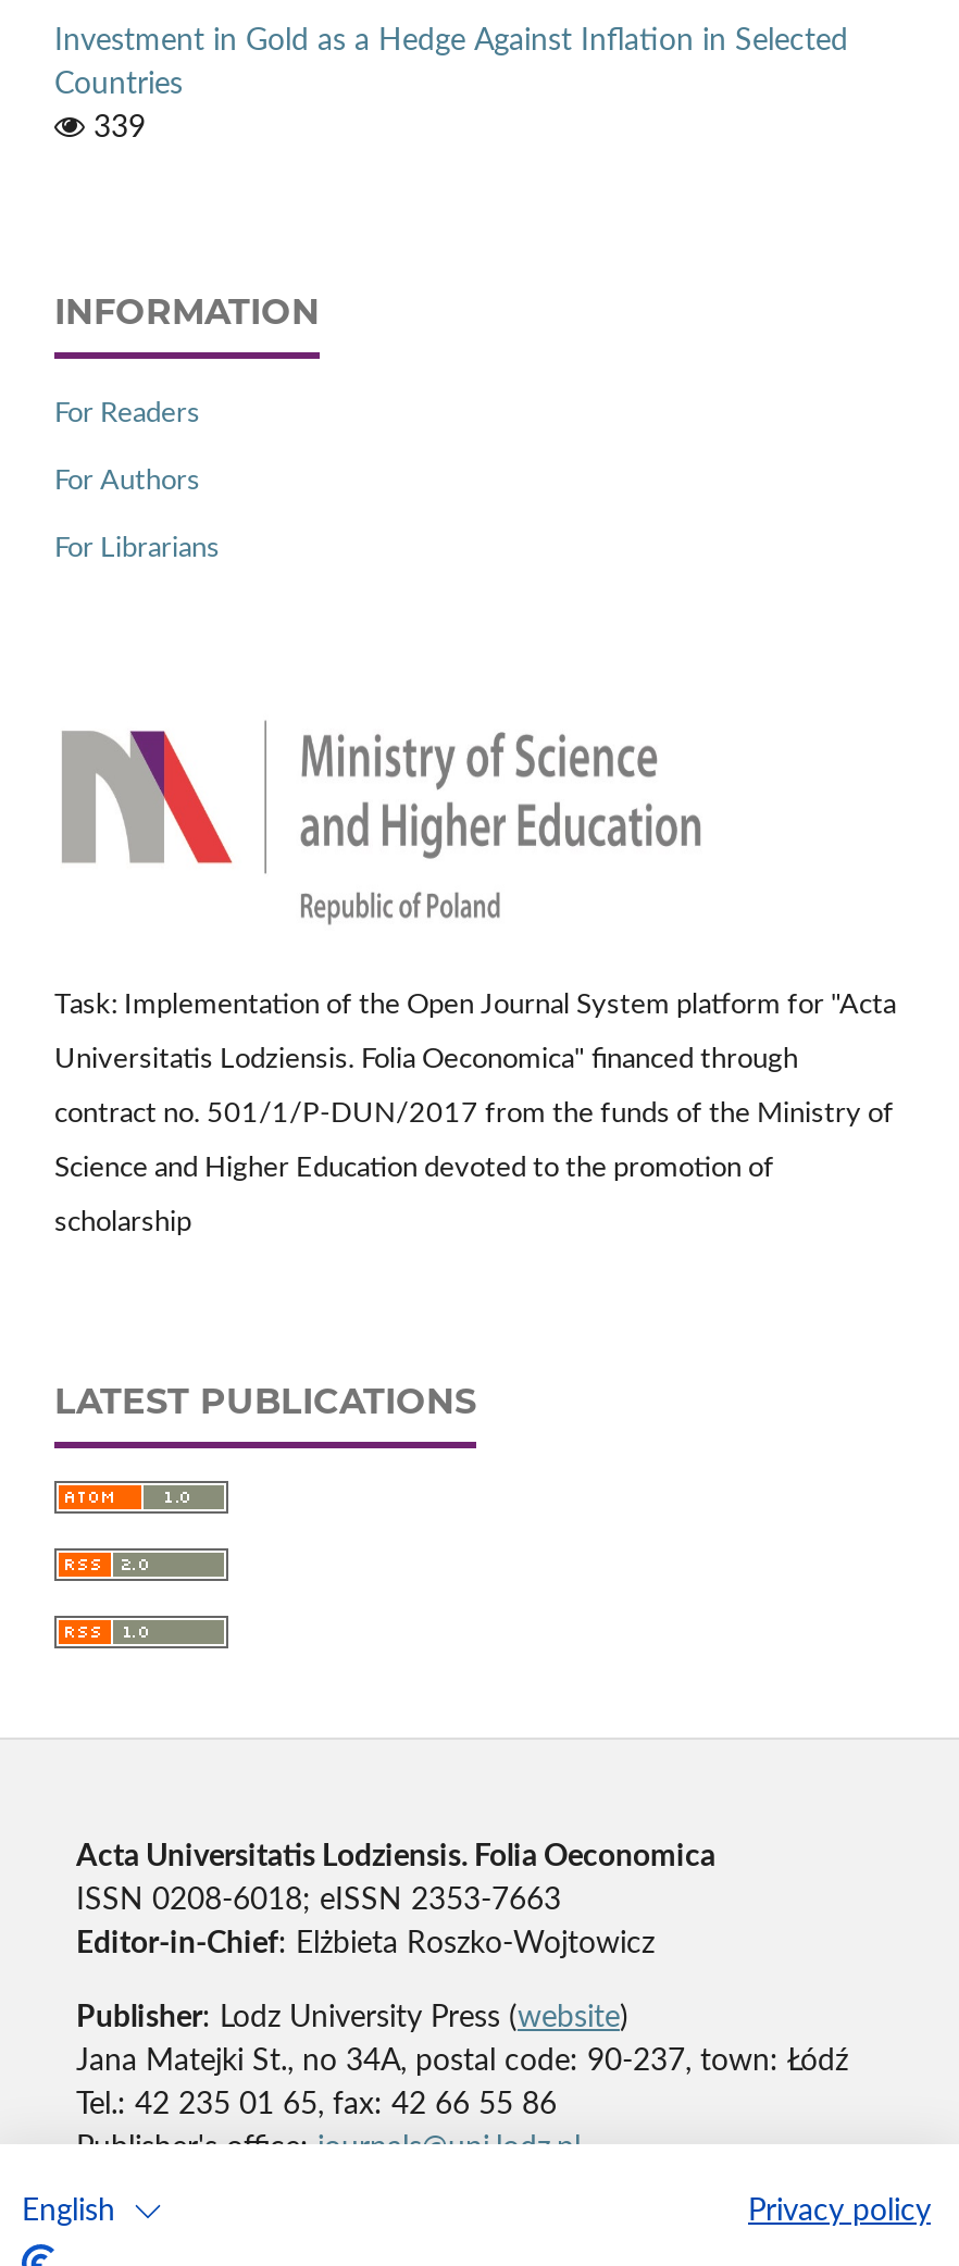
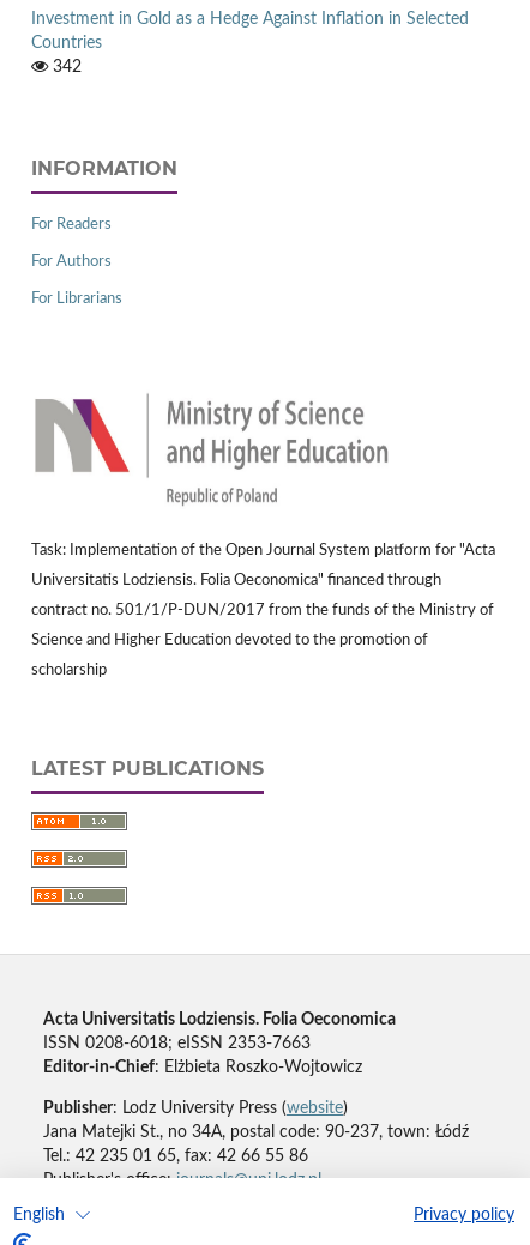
[85,114,146,144] 339 -> [48,59,82,76] 342

